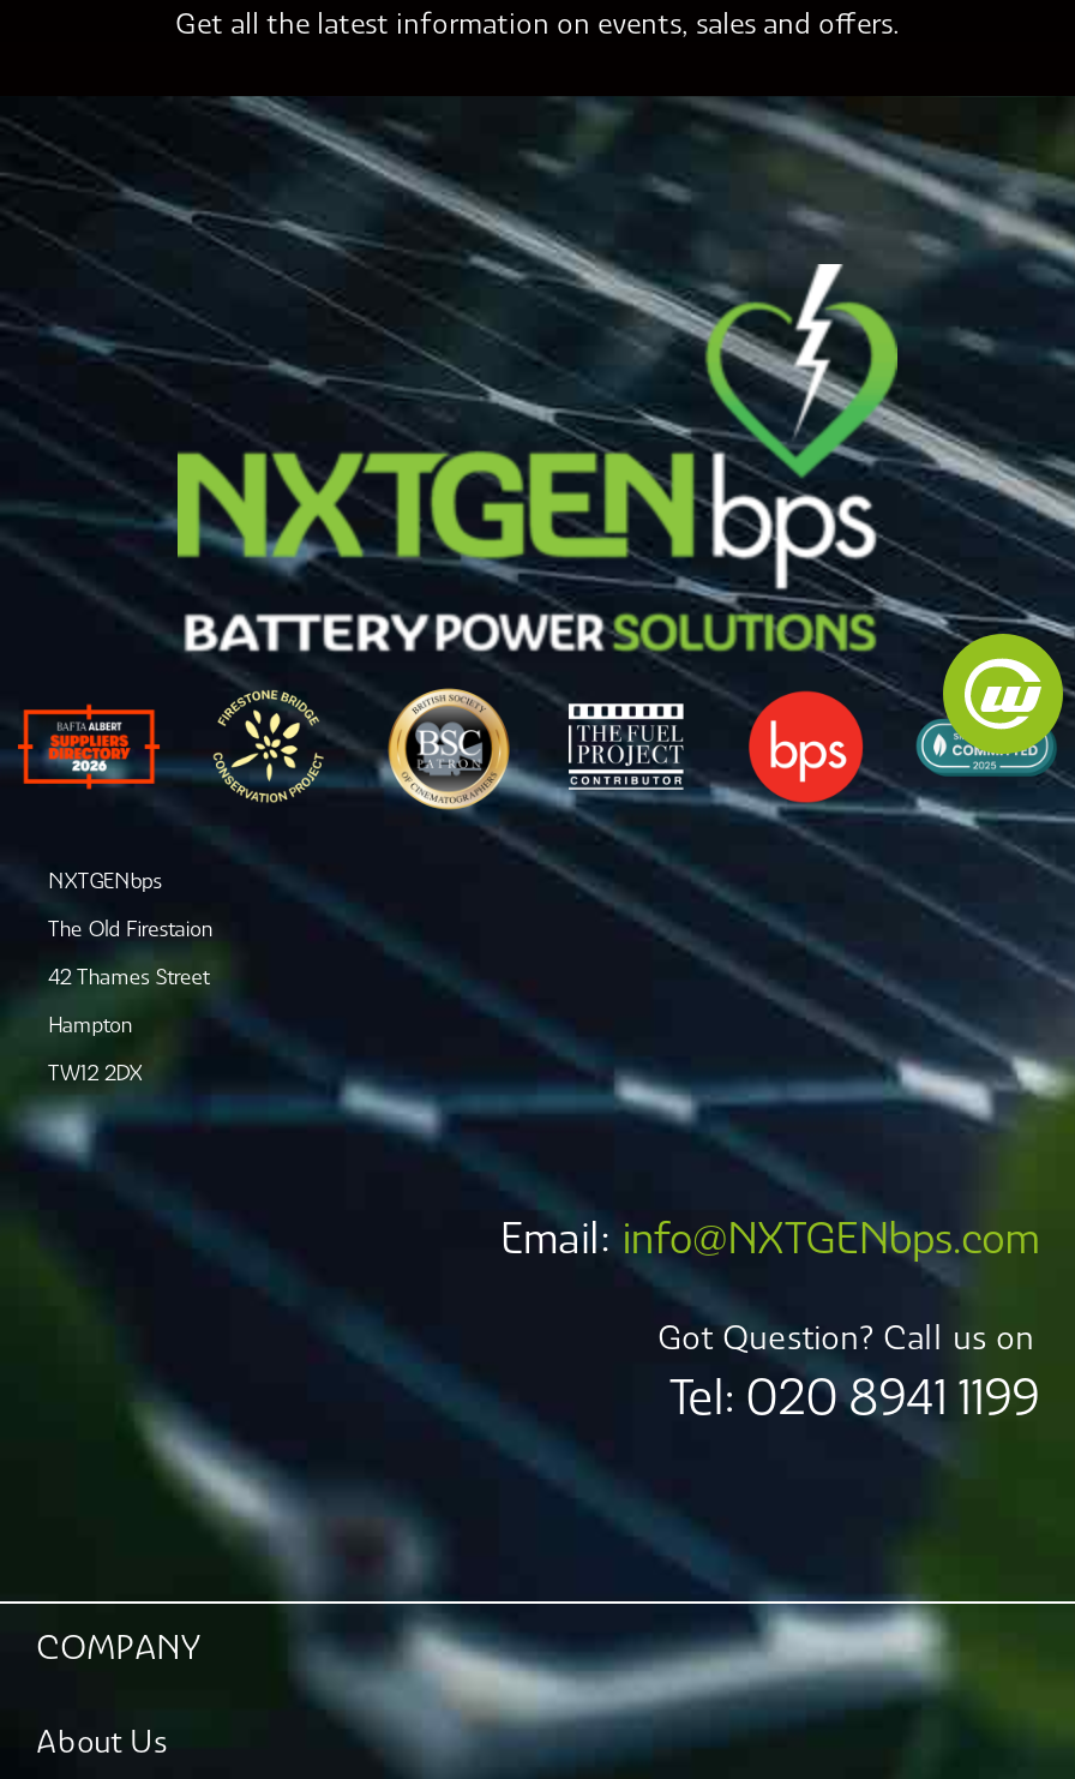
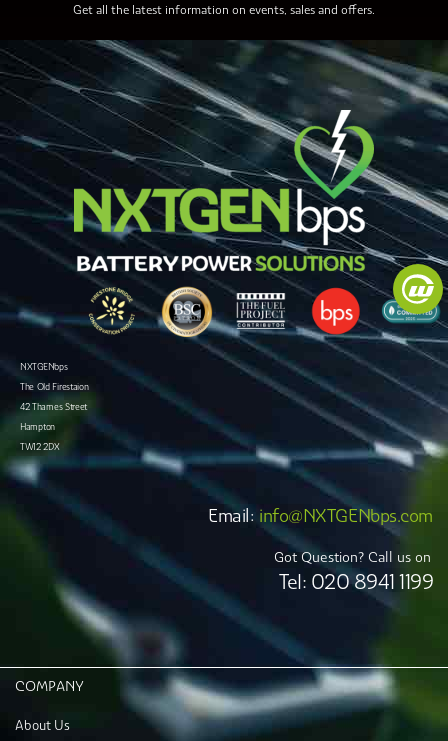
[17,701,161,792] [image] -> [8,294,66,328] [image]

